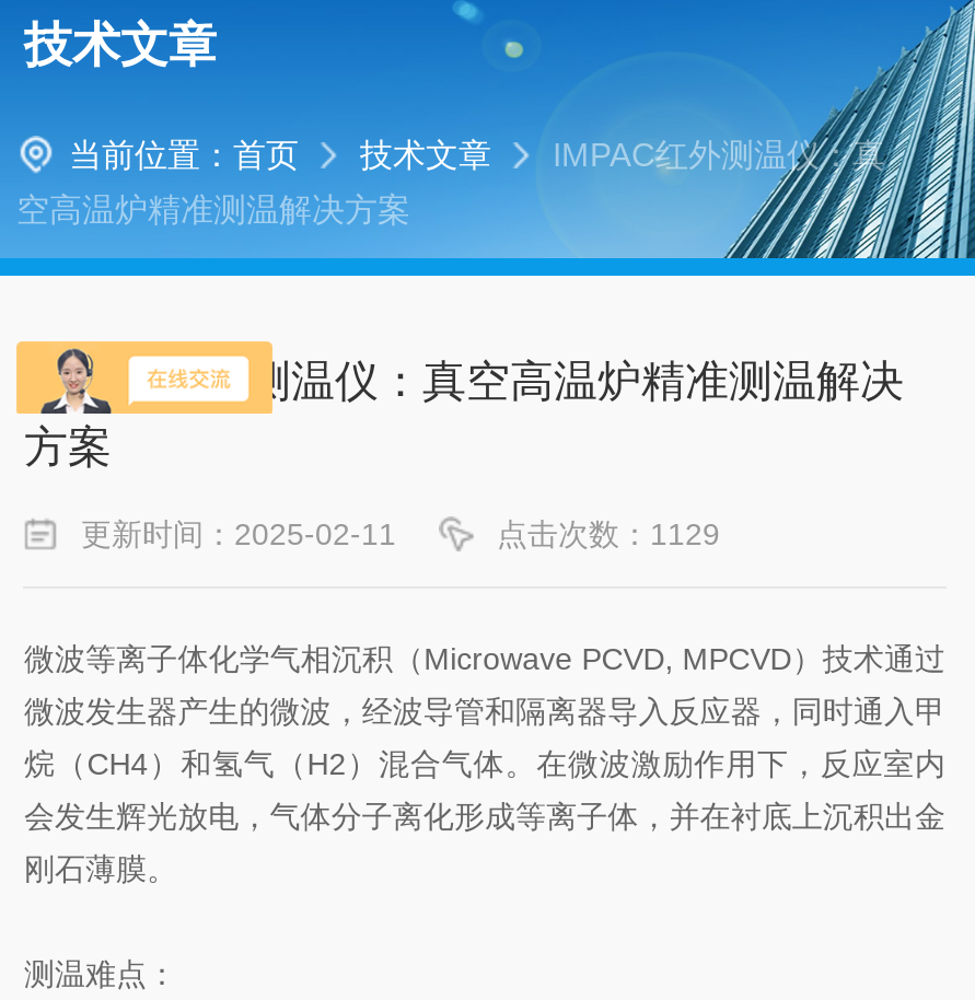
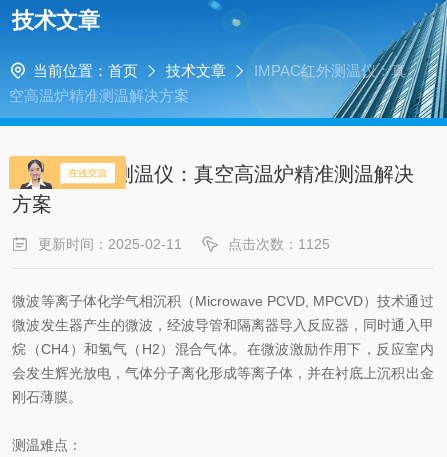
[497,516,720,551] 点击次数：1129 -> [228,236,330,252] 点击次数：1125

